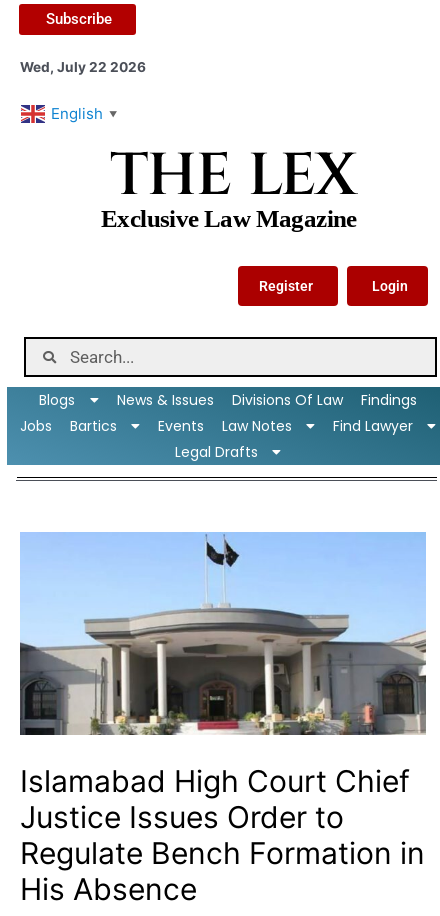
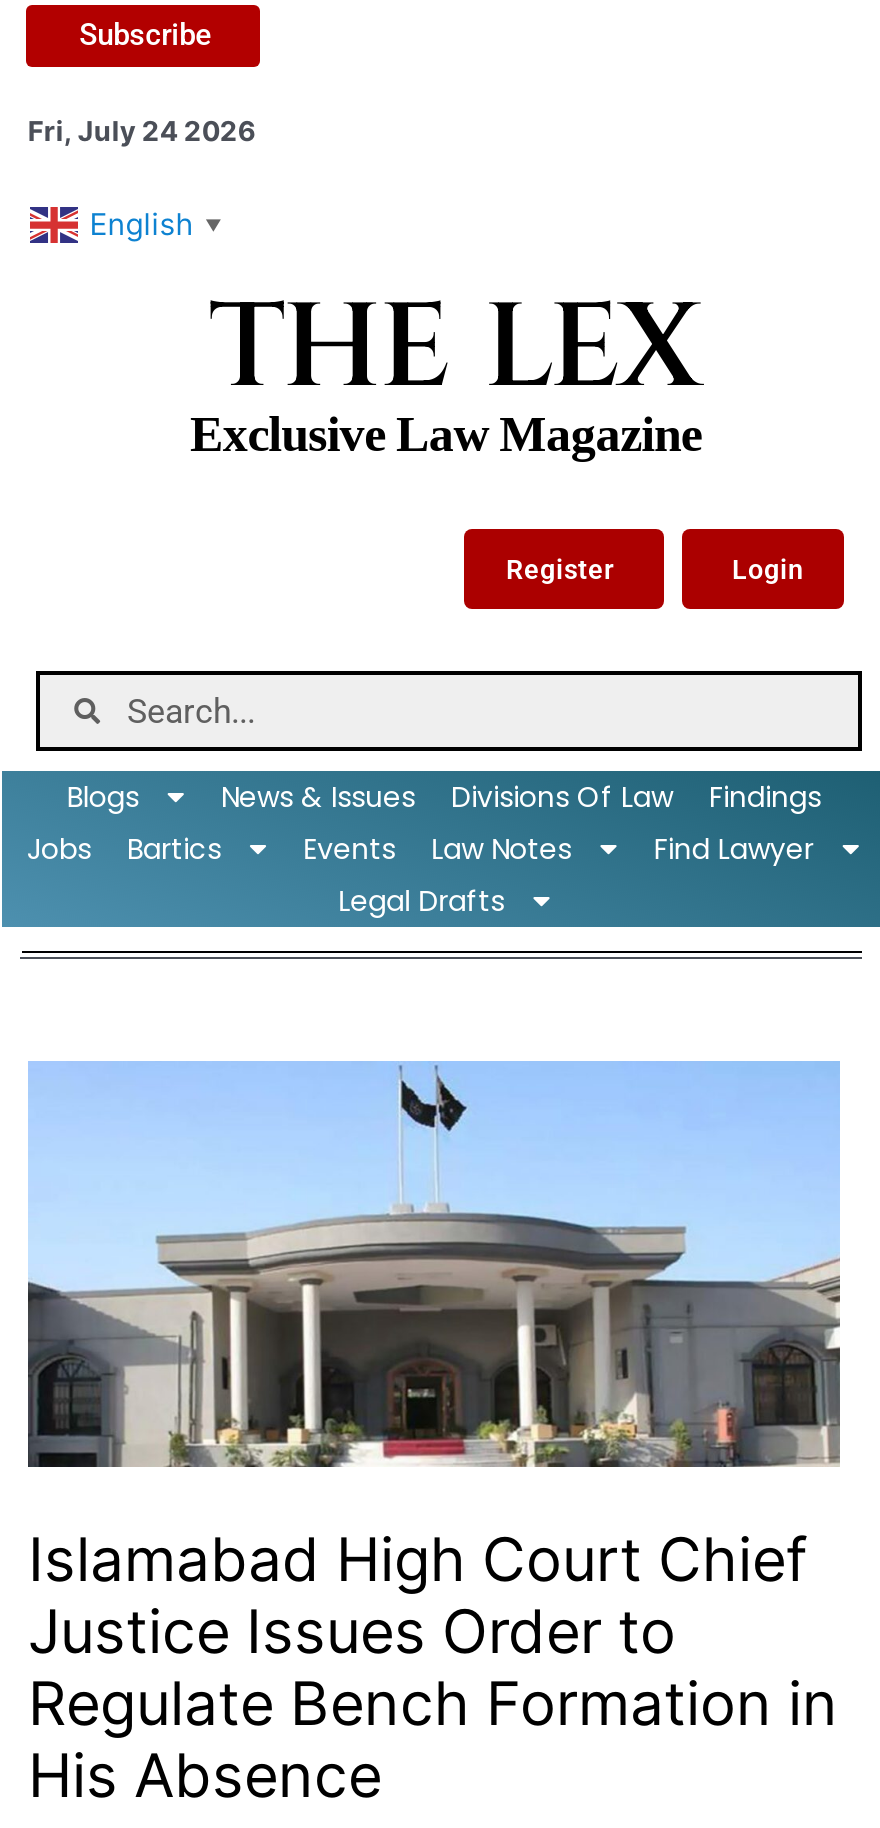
[20,59,146,75] Wed, July 22 2026 -> [28,115,256,147] Fri, July 24 2026

